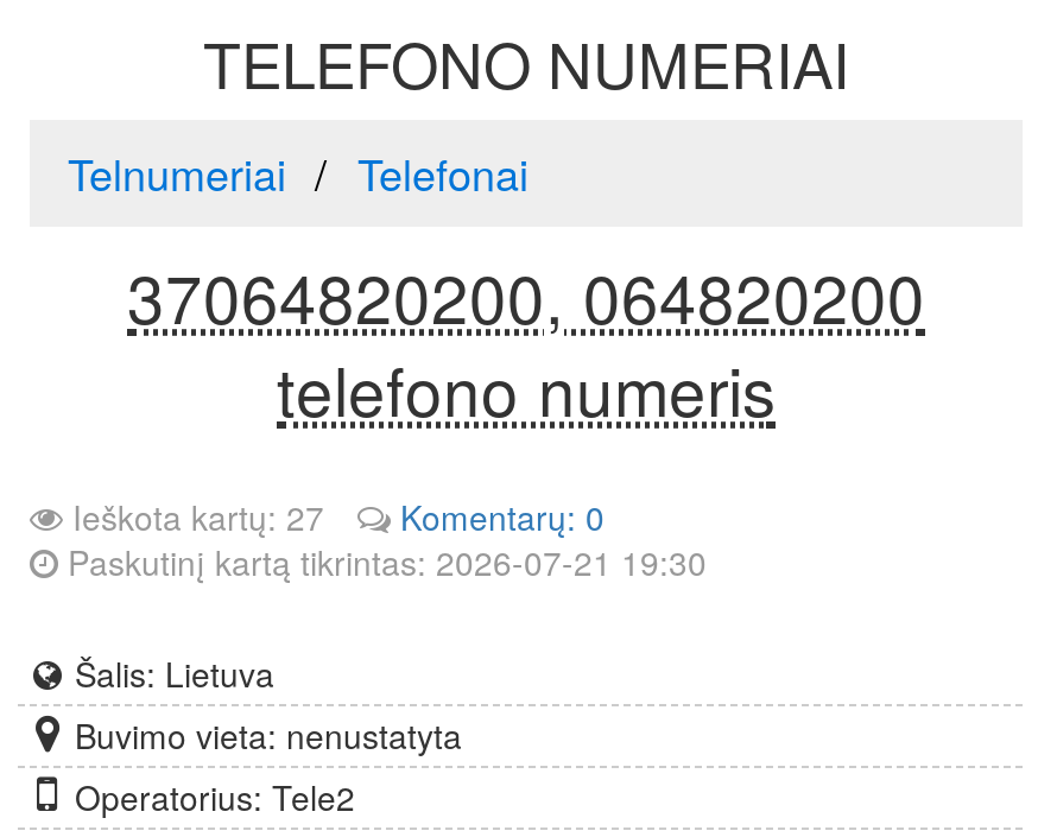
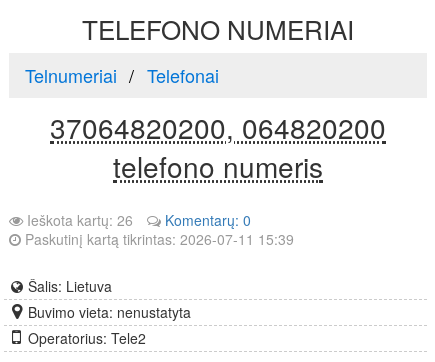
[63,493,324,540] Ieškota kartų: 27 -> [23,210,133,230] Ieškota kartų: 26
[58,538,707,585] Paskutinį kartą tikrintas: 2026-07-21 19:30 -> [21,229,294,249] Paskutinį kartą tikrintas: 2026-07-11 15:39

